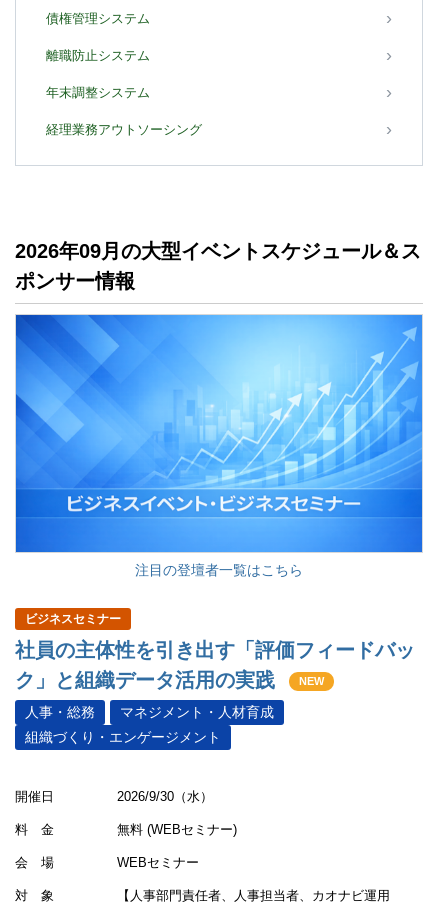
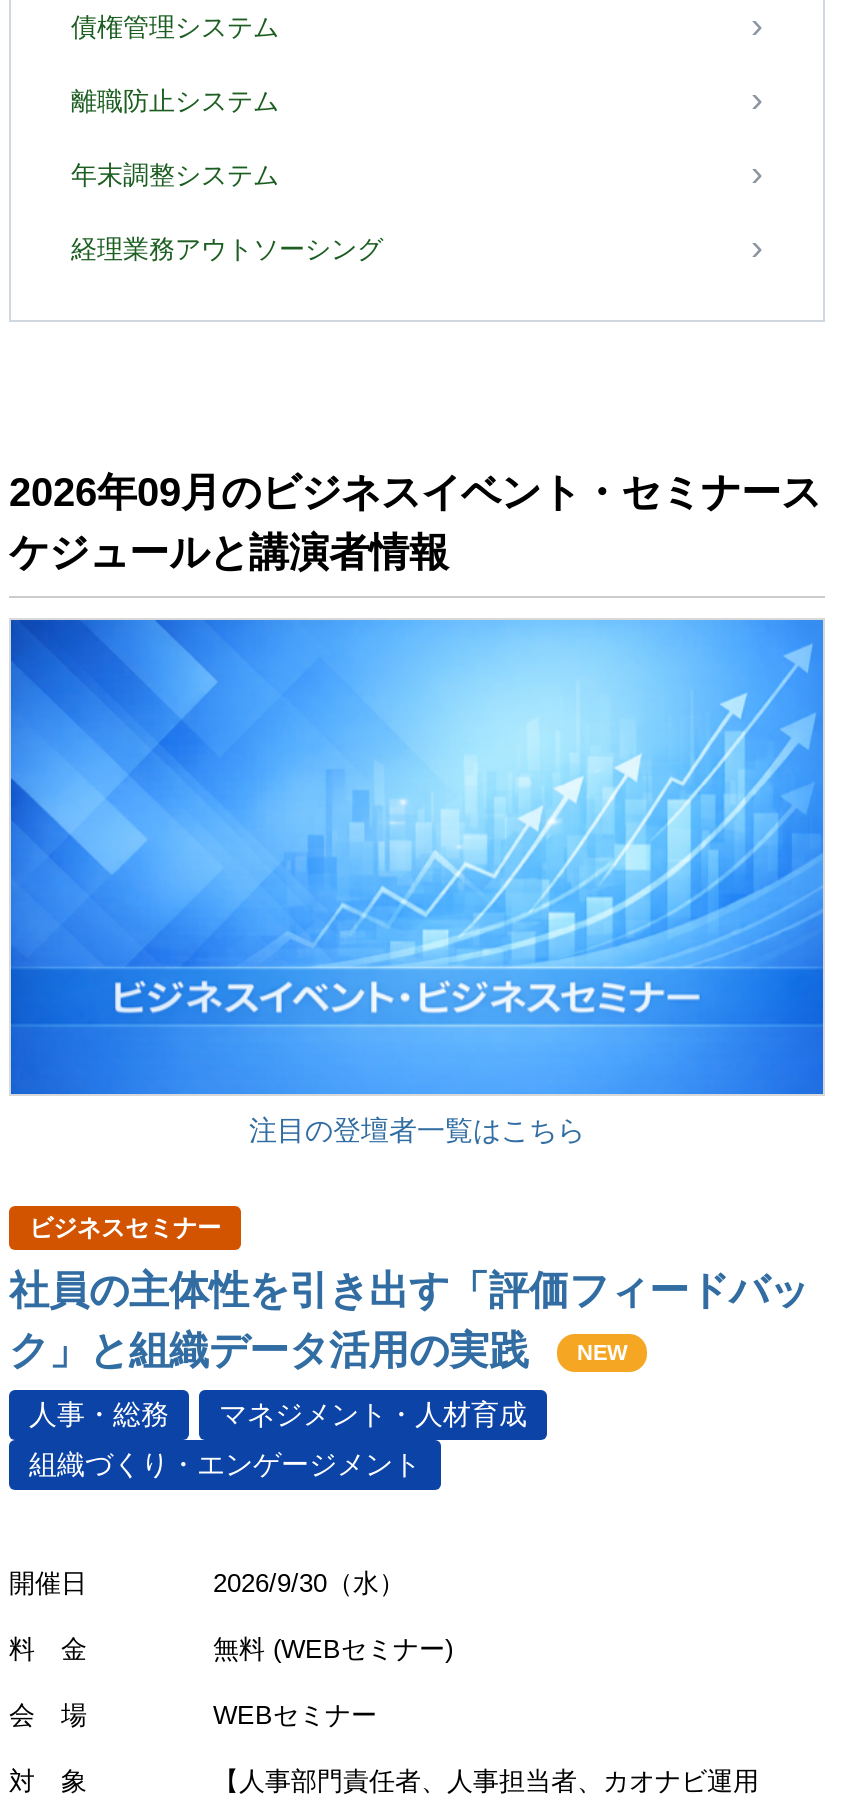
[15,240,421,292] 2026年09月の大型イベントスケジュール＆ス | ポンサー情報 -> [9,469,821,573] 2026年09月のビジネスイベント・セミナース | ケジュールと講演者情報

